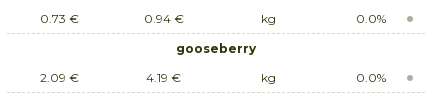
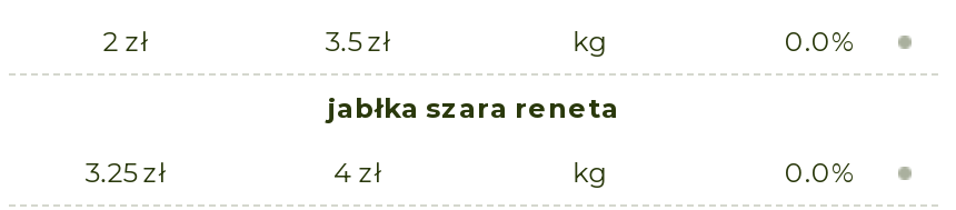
[40,11,184,26] 0.73 € | 0.94 € -> [103,23,390,57] 2 zł | 3.5 zł
[176,41,256,56] gooseberry -> [328,90,619,123] jabłka szara reneta
[40,70,181,85] 2.09 € | 4.19 € -> [85,154,381,188] 3.25 zł | 4 zł

